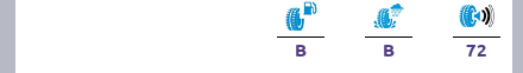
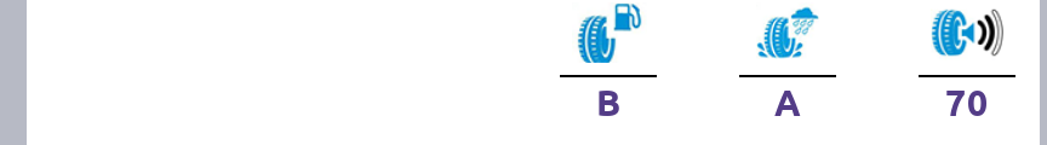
[383,37,487,61] B | 72 -> [774,76,989,124] A | 70

